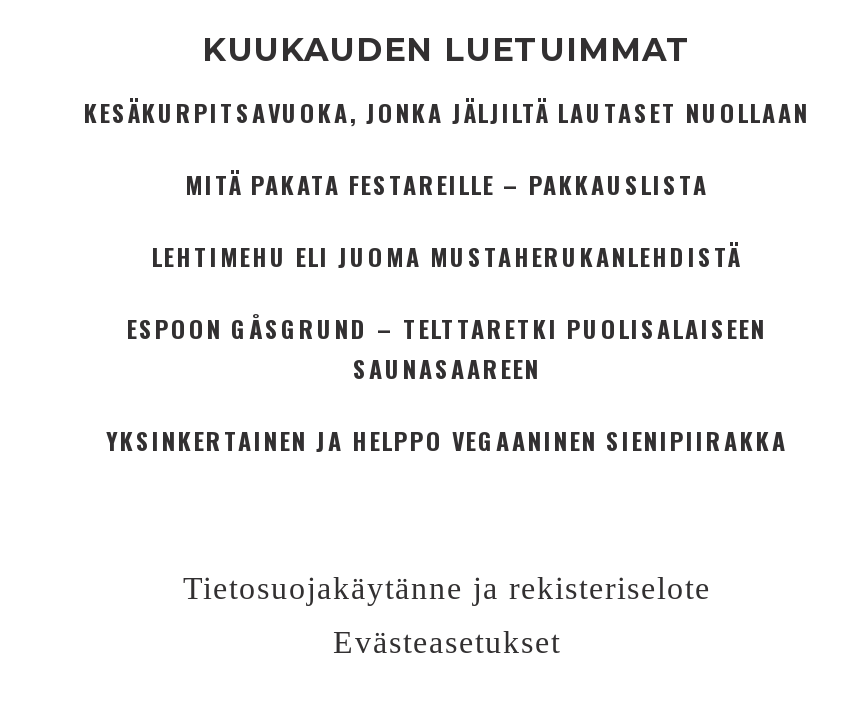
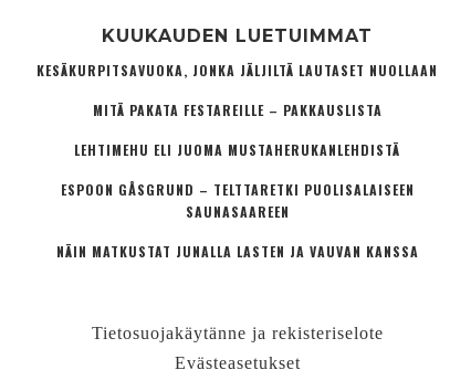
[106,423,788,457] YKSINKERTAINEN JA HELPPO VEGAANINEN SIENIPIIRAKKA -> [56,242,419,261] NÄIN MATKUSTAT JUNALLA LASTEN JA VAUVAN KANSSA

